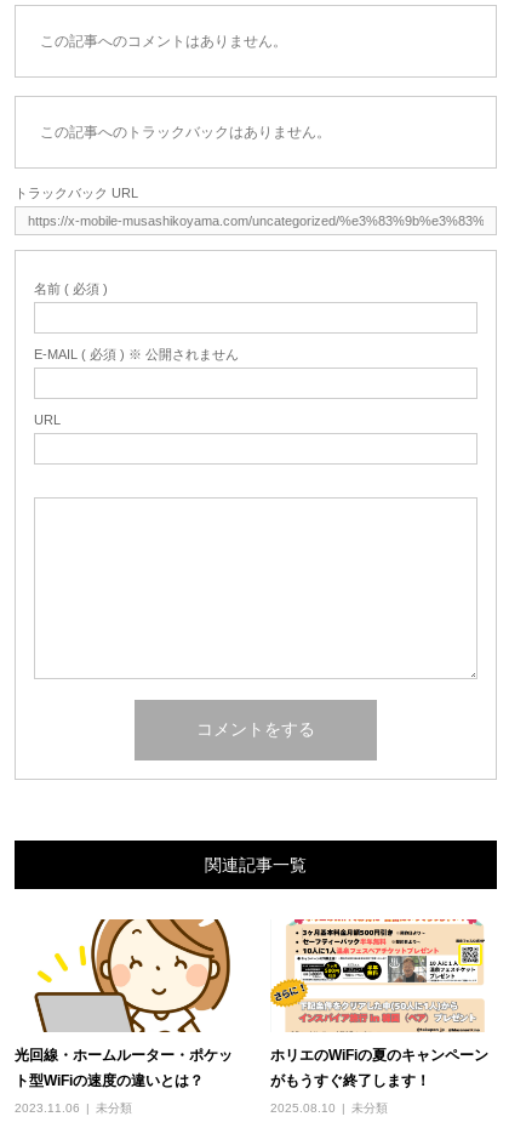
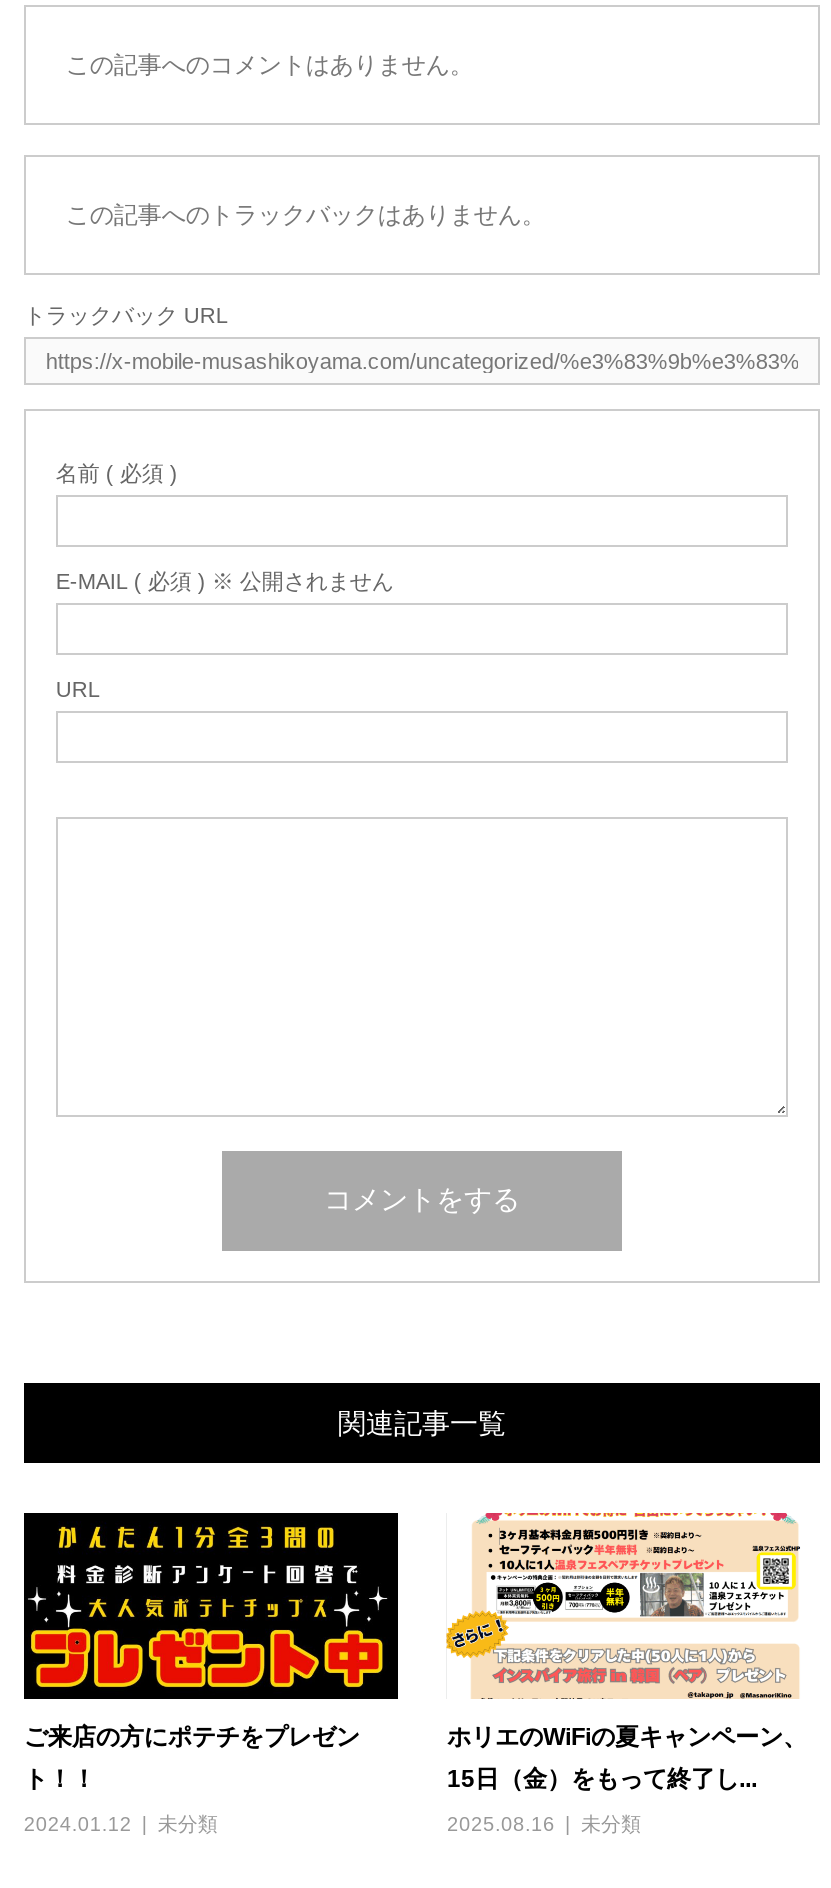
[14,918,241,1064] [image] | 光回線・ホームルーター・ポケッ -> [22,1511,400,1751] [image] | ご来店の方にポテチをプレゼン
[271,1047,489,1064] ホリエのWiFiの夏のキャンペーン -> [447,1723,807,1751] ホリエのWiFiの夏キャンペーン、
[14,1072,203,1089] ト型WiFiの速度の違いとは？ -> [24,1765,96,1793] ト！！
[271,1072,431,1089] がもうすぐ終了します！ -> [447,1765,757,1793] 15日（金）をもって終了し...
[14,1101,132,1115] 2023.11.06 未分類 -> [24,1813,218,1835] 2024.01.12 未分類
[271,1101,388,1115] 2025.08.10 未分類 -> [447,1813,641,1835] 2025.08.16 未分類

